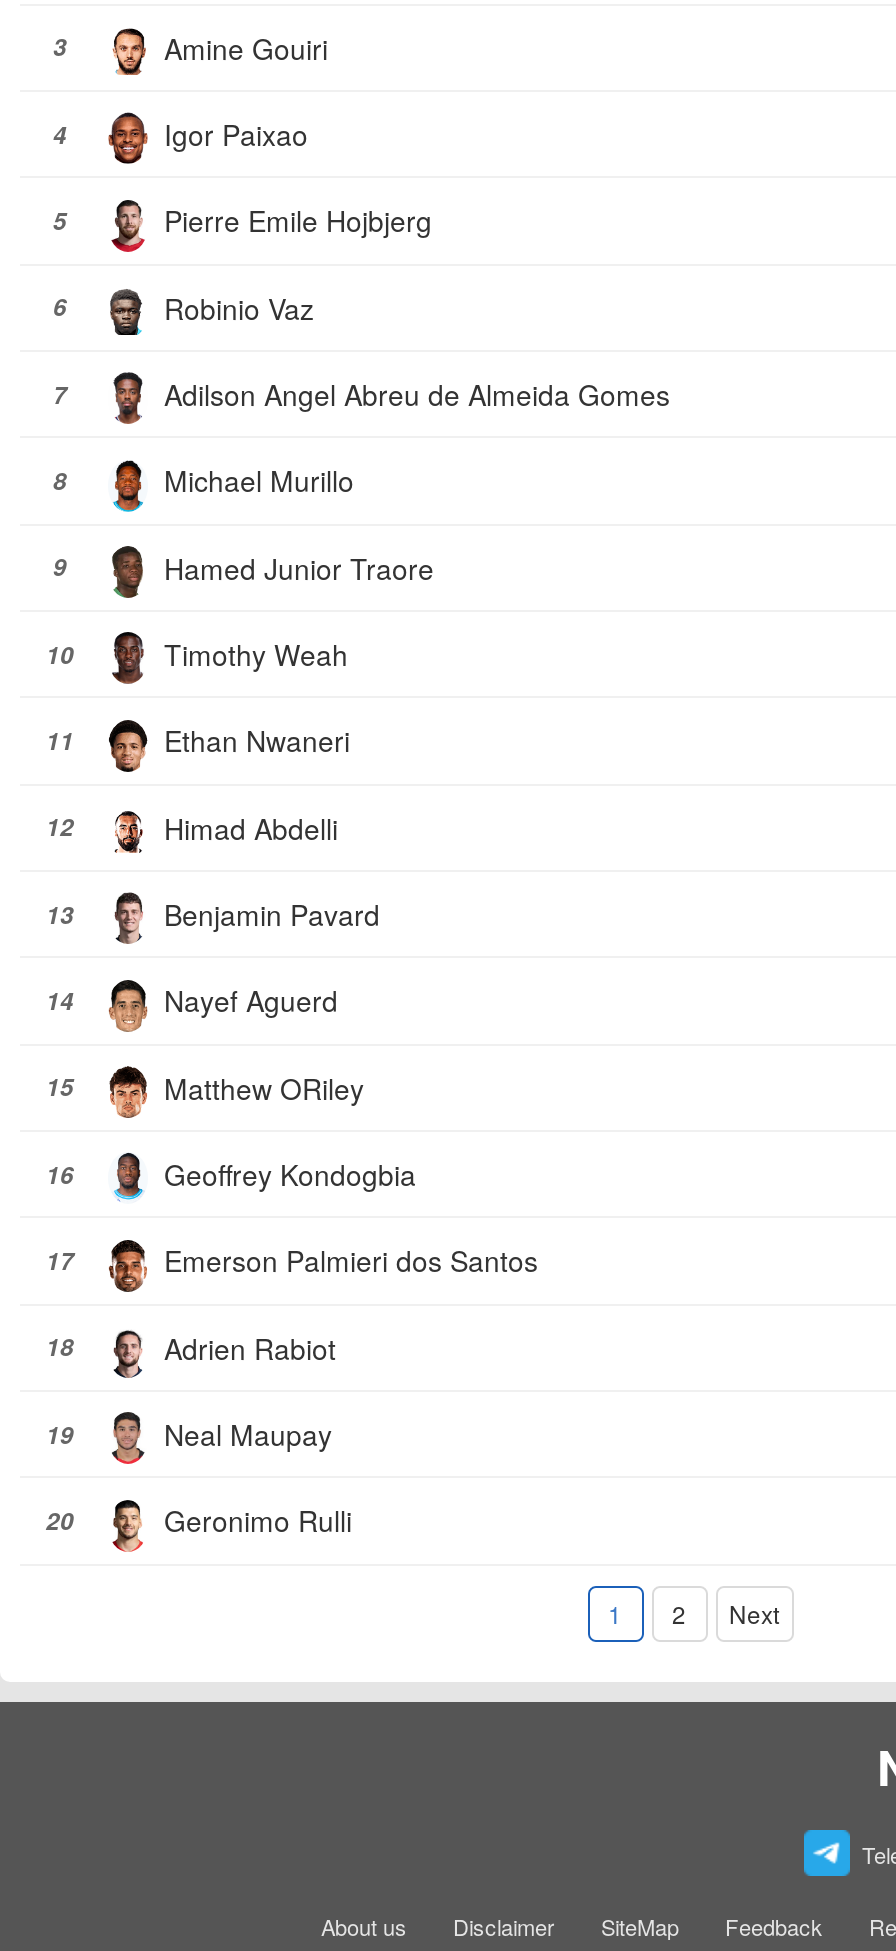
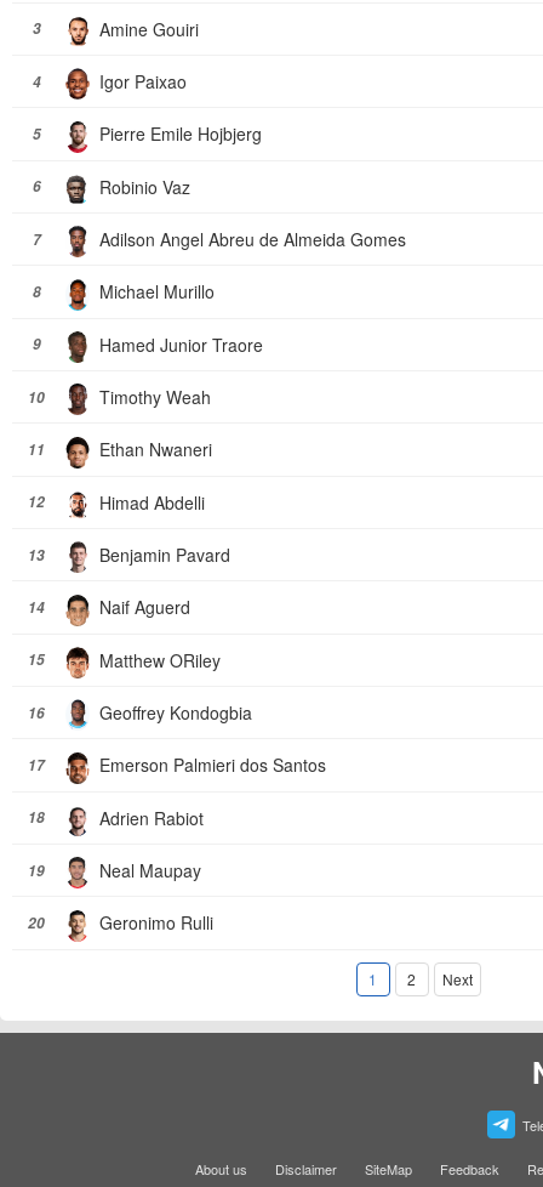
[164,981,338,1021] Nayef Aguerd -> [99,595,190,619] Naif Aguerd

